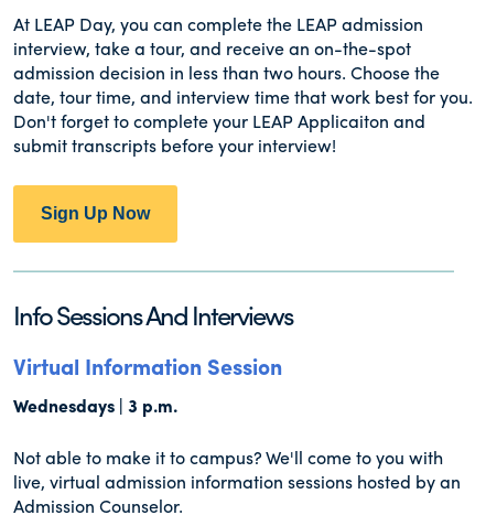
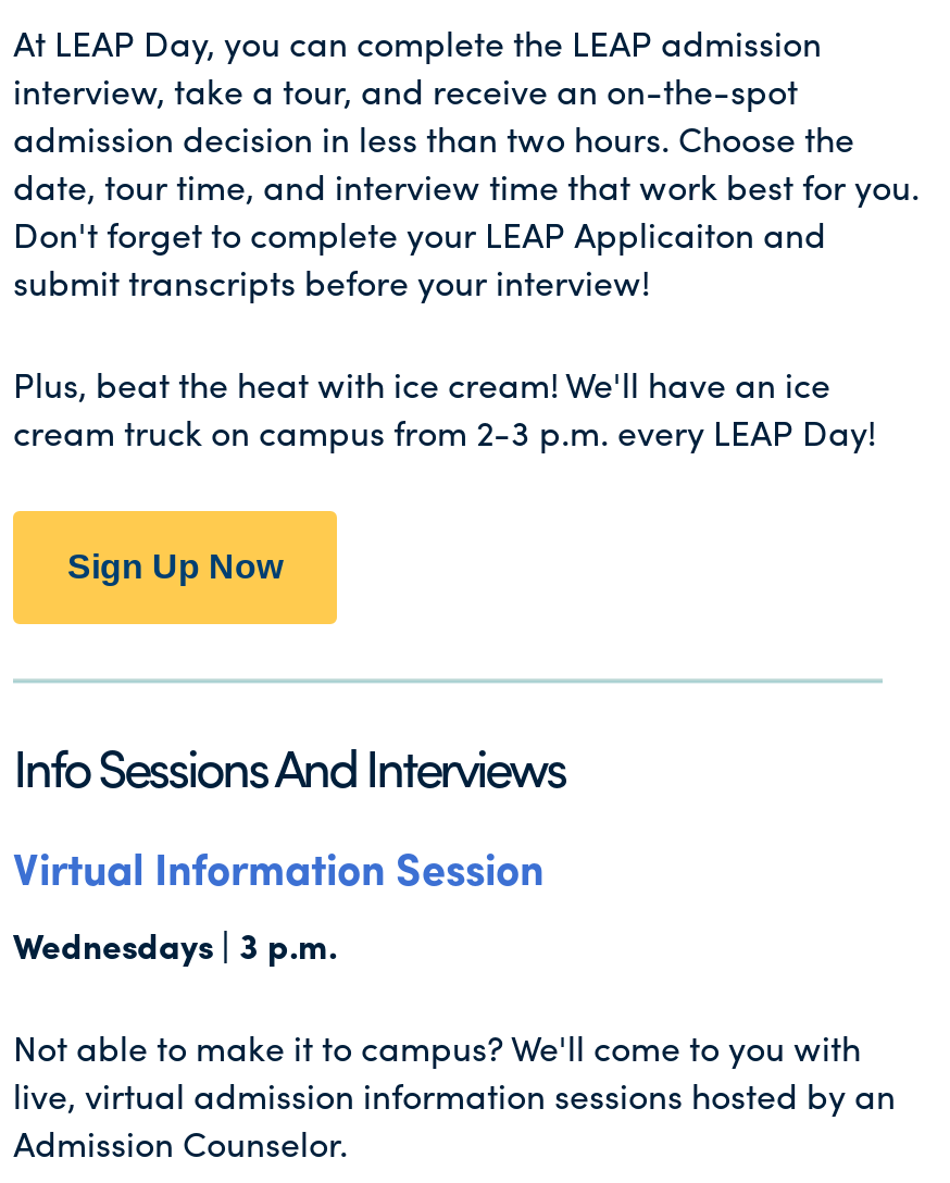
none -> [13,359,876,456] Plus, beat the heat with ice cream! We'll have an ice | cream truck on campus from 2-3 p.m. every LEAP Day!

